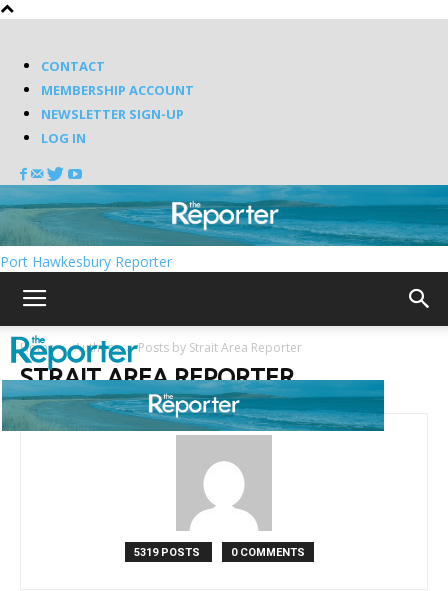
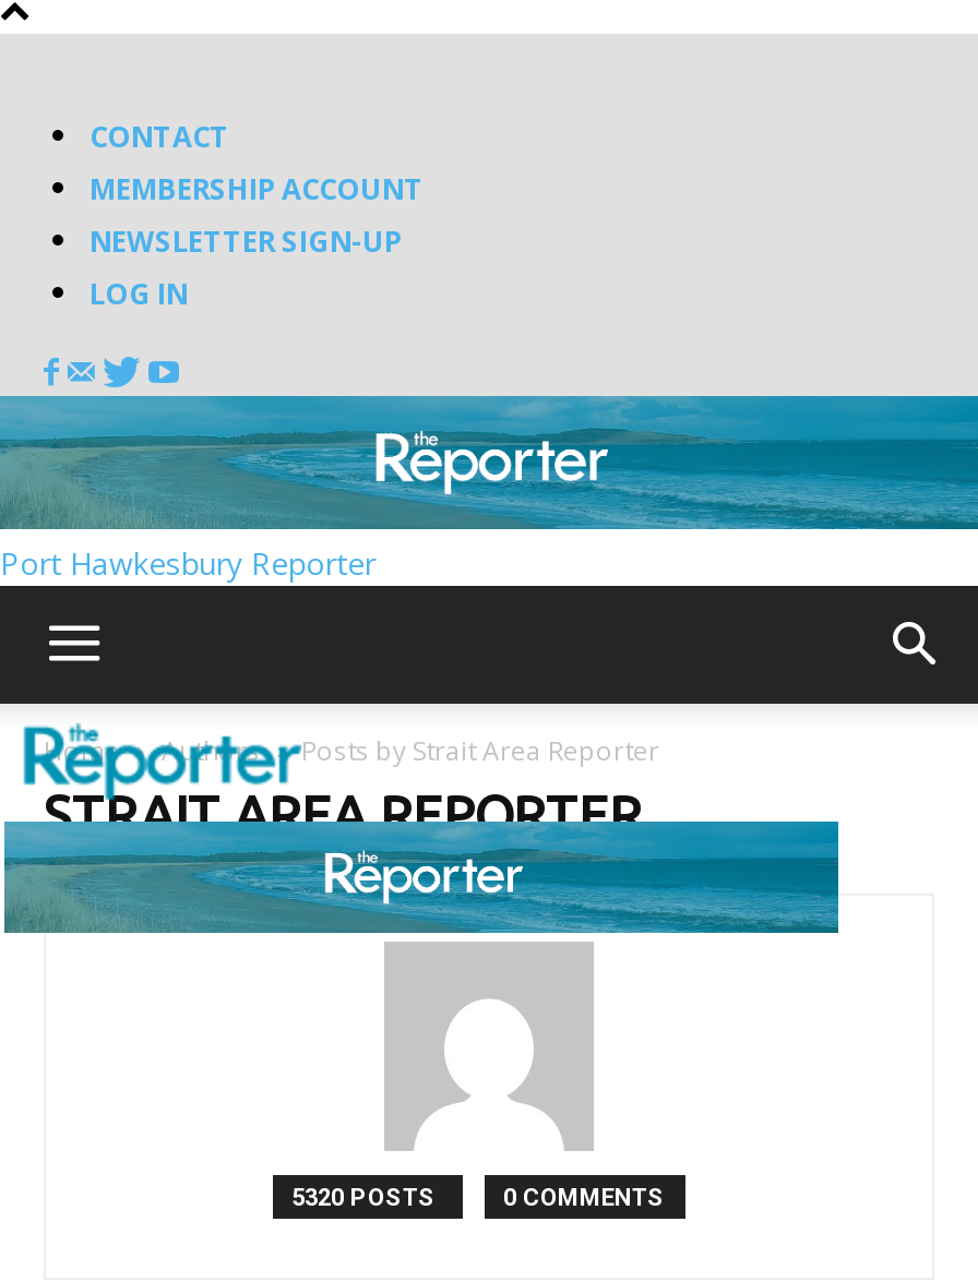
[133,546,202,559] 5319 POSTS -> [291,1183,442,1211] 5320 POSTS

